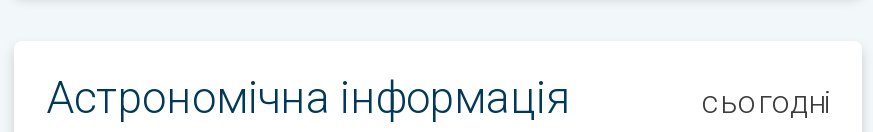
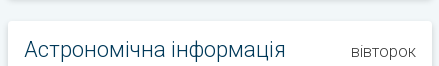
[702,83,830,121] сьогодні -> [351,42,416,61] вівторок

